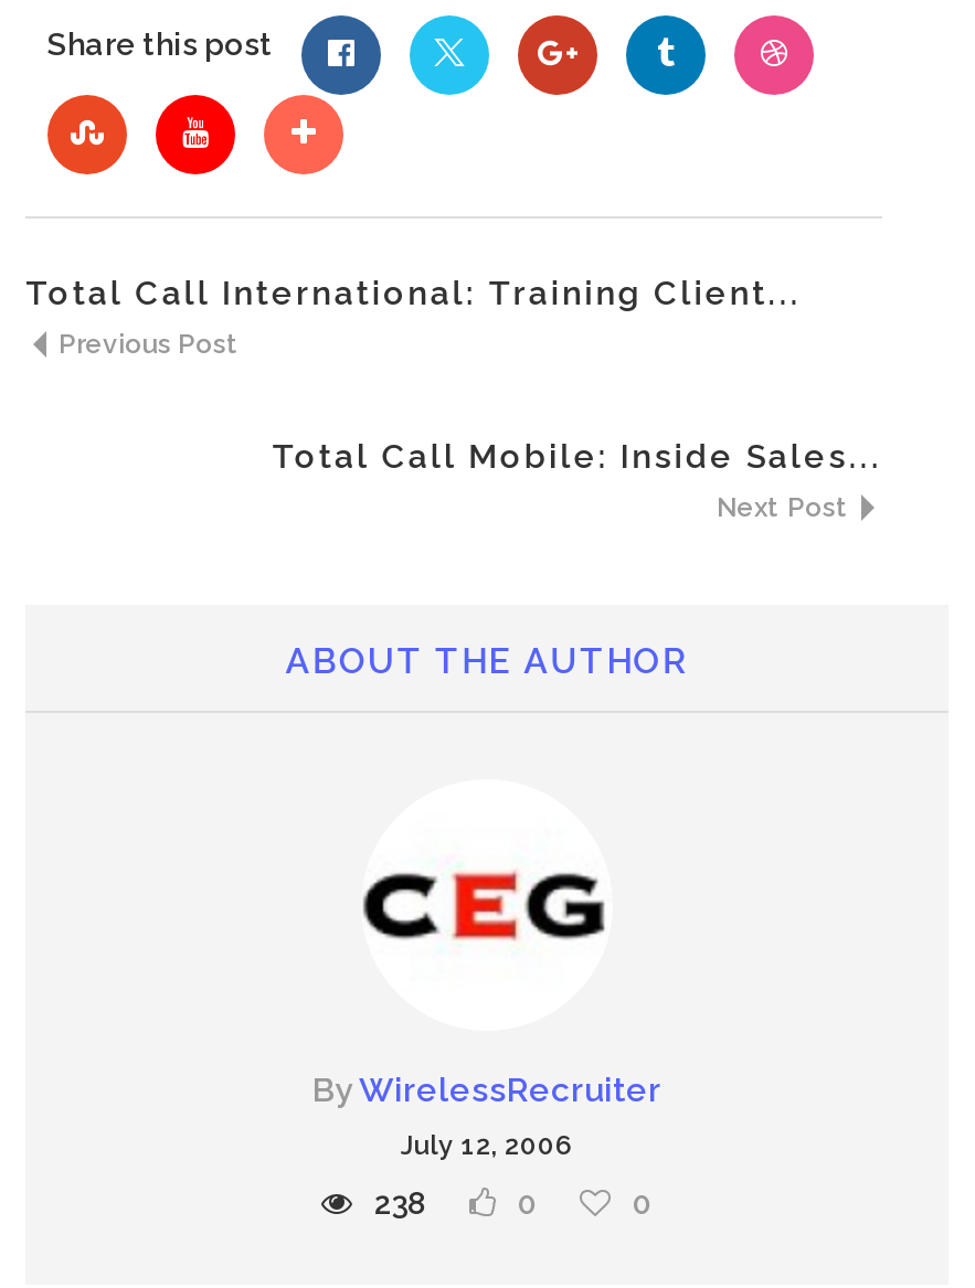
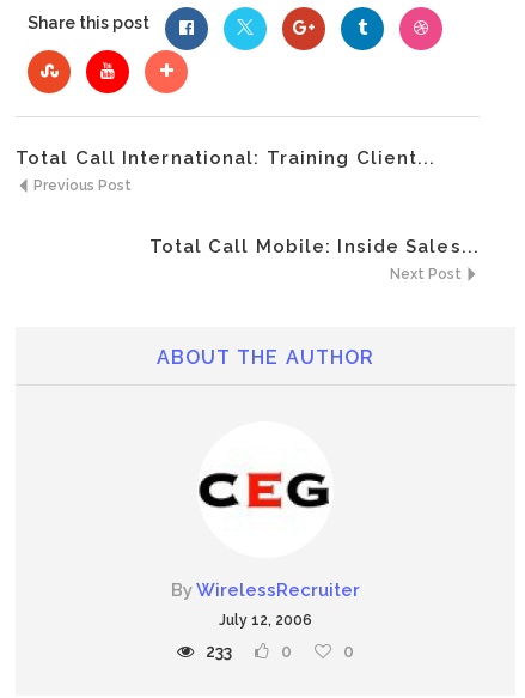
[368,1186,427,1222] 238 -> [202,642,232,661] 233

